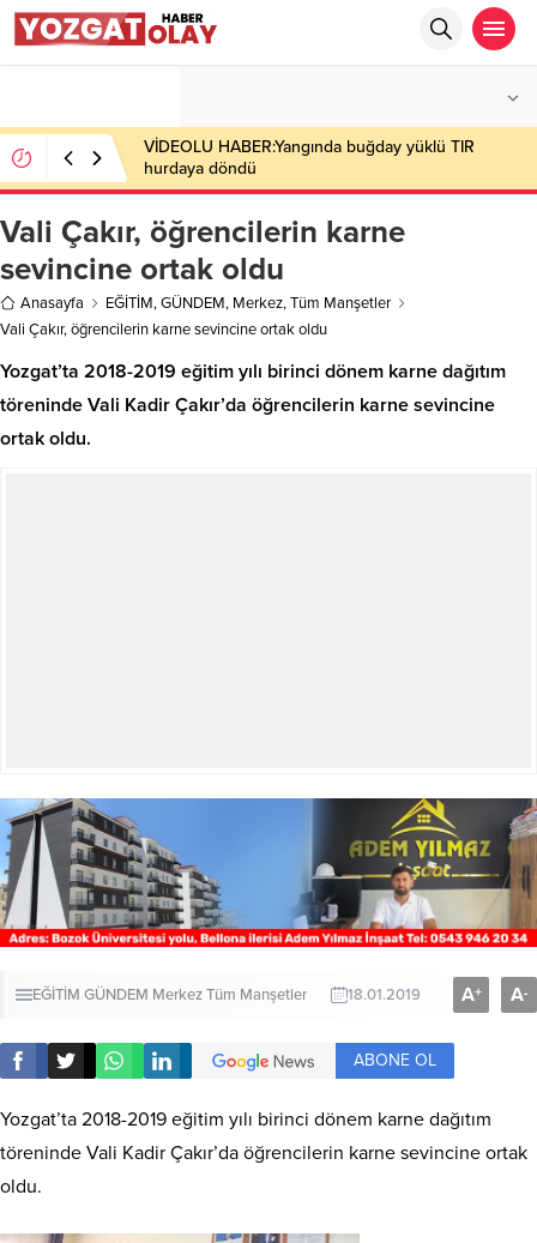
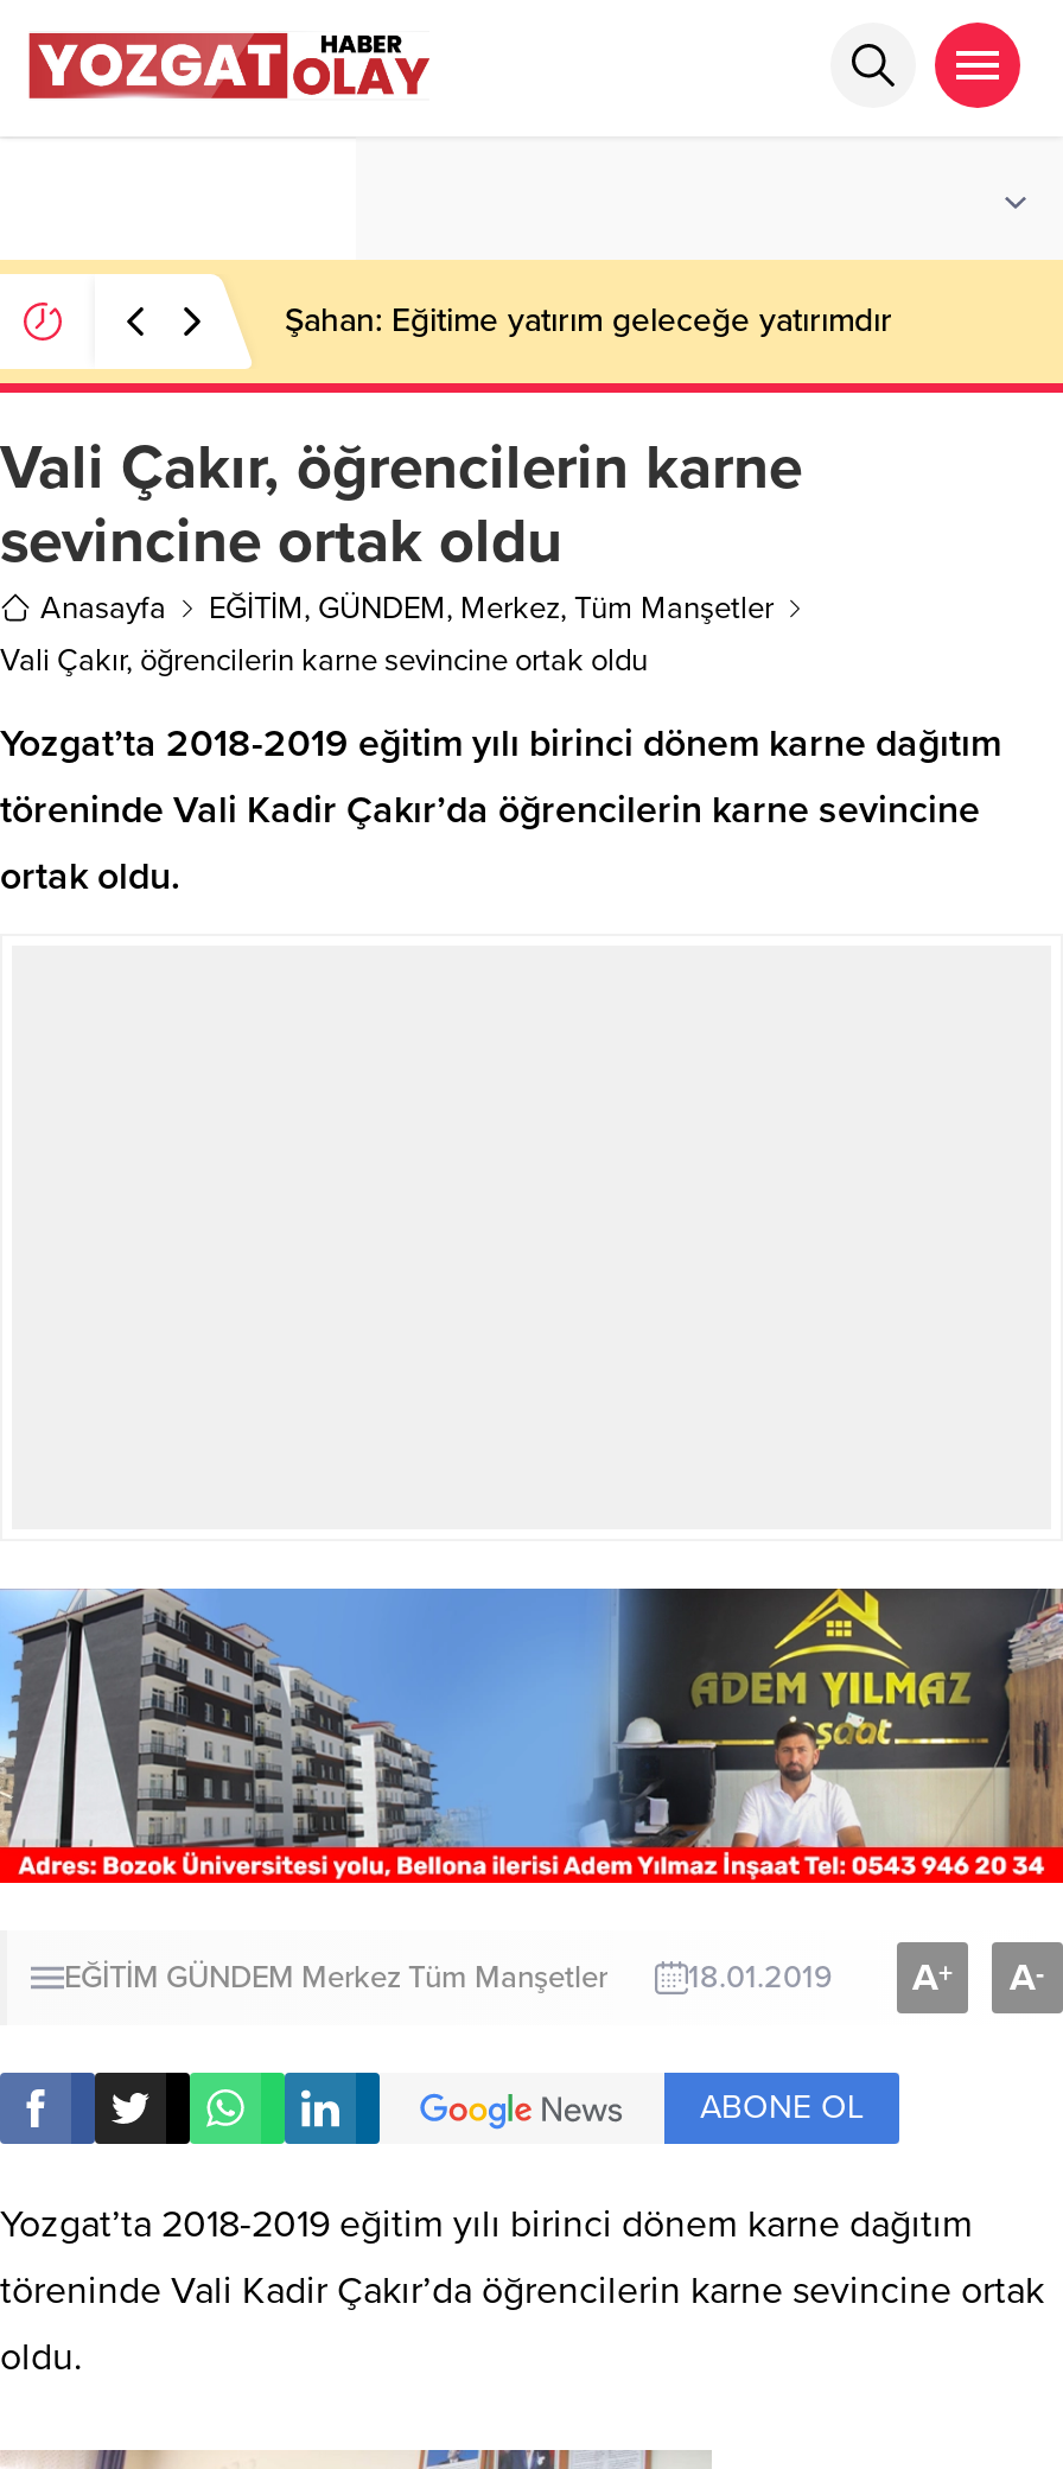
[144,137,475,179] VİDEOLU HABER:Yangında buğday yüklü TIR | hurdaya döndü -> [285,300,892,341] Şahan: Eğitime yatırım geleceğe yatırımdır

